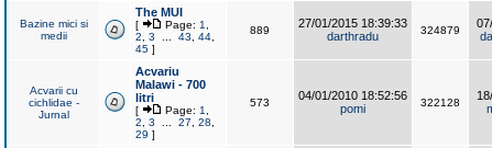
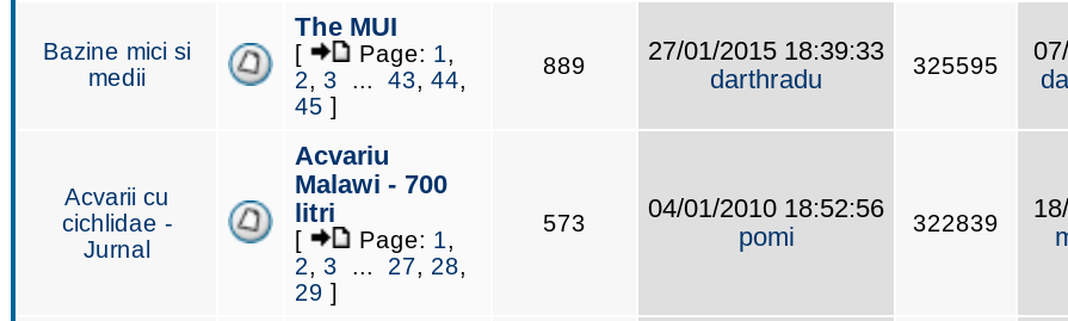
[420,24,460,36] 324879 -> [913,53,999,79] 325595
[420,96,460,109] 322128 -> [913,210,999,236] 322839

